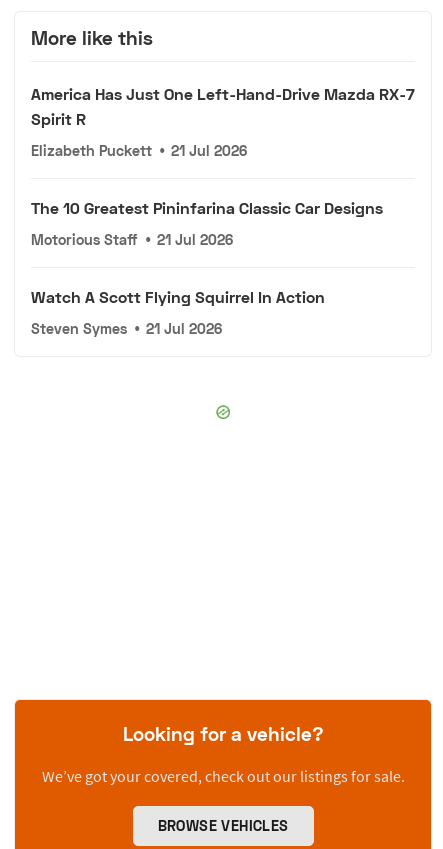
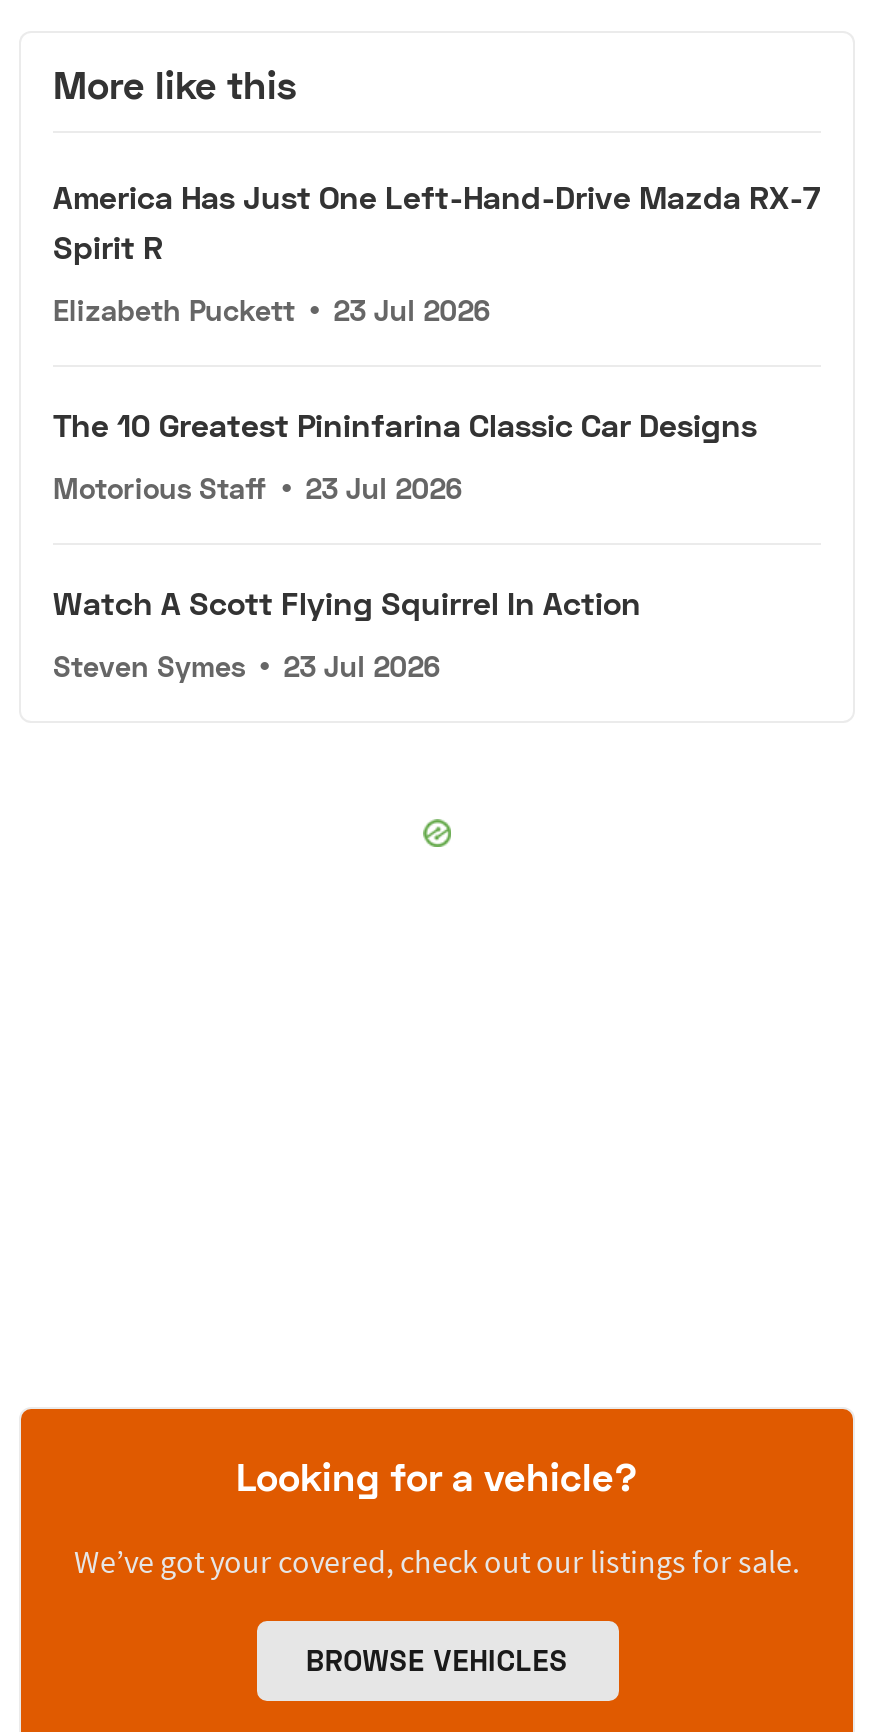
[31,142,247,159] Elizabeth Puckett • 21 Jul 2026 -> [53,294,489,328] Elizabeth Puckett • 23 Jul 2026
[31,231,233,248] Motorious Staff • 21 Jul 2026 -> [53,472,461,506] Motorious Staff • 23 Jul 2026
[31,320,222,337] Steven Symes • 21 Jul 2026 -> [53,650,439,684] Steven Symes • 23 Jul 2026

